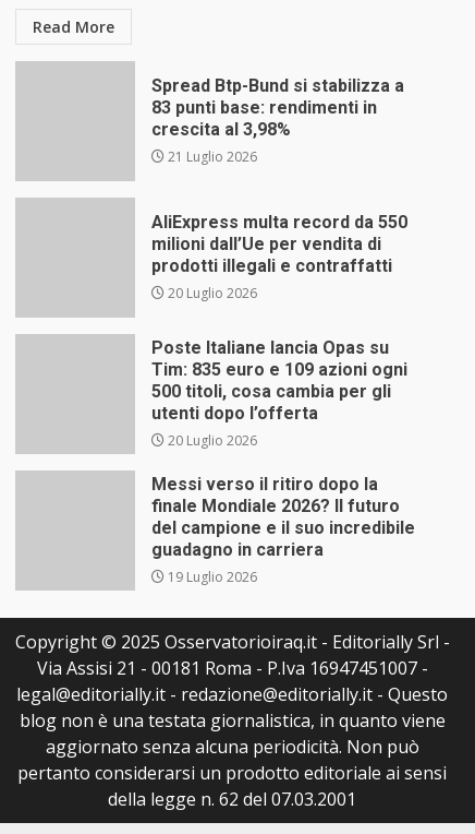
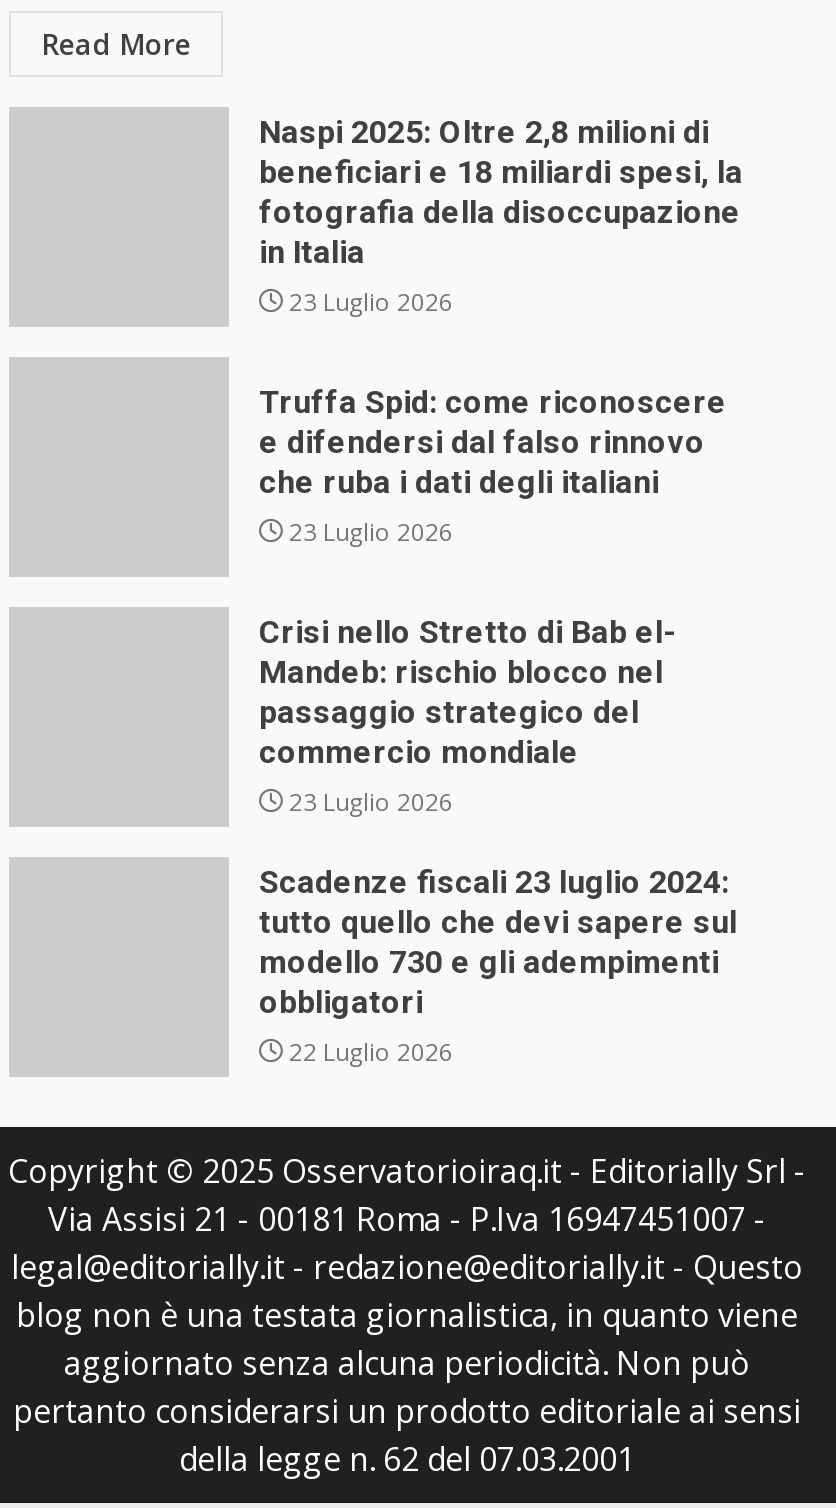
[151,75,404,166] Spread Btp-Bund si stabilizza a | 83 punti base: rendimenti in | crescita al 3,98% | 21 Luglio 2026 -> [259,113,743,319] Naspi 2025: Oltre 2,8 milioni di | beneficiari e 18 miliardi spesi, la | fotografia della disoccupazione | in Italia | 23 Luglio 2026
[151,212,407,302] AliExpress multa record da 550 | milioni dall’Ue per vendita di | prodotti illegali e contraffatti | 20 Luglio 2026 -> [259,383,727,549] Truffa Spid: come riconoscere | e difendersi dal falso rinnovo | che ruba i dati degli italiani | 23 Luglio 2026
[151,337,407,450] Poste Italiane lancia Opas su | Tim: 835 euro e 109 azioni ogni | 500 titoli, cosa cambia per gli | utenti dopo l’offerta | 20 Luglio 2026 -> [259,613,675,819] Crisi nello Stretto di Bab el- | Mandeb: rischio blocco nel | passaggio strategico del | commercio mondiale | 23 Luglio 2026
[151,474,415,586] Messi verso il ritiro dopo la | finale Mondiale 2026? Il futuro | del campione e il suo incredibile | guadagno in carriera | 19 Luglio 2026 -> [259,863,737,1069] Scadenze fiscali 23 luglio 2024: | tutto quello che devi sapere sul | modello 730 e gli adempimenti | obbligatori | 22 Luglio 2026

